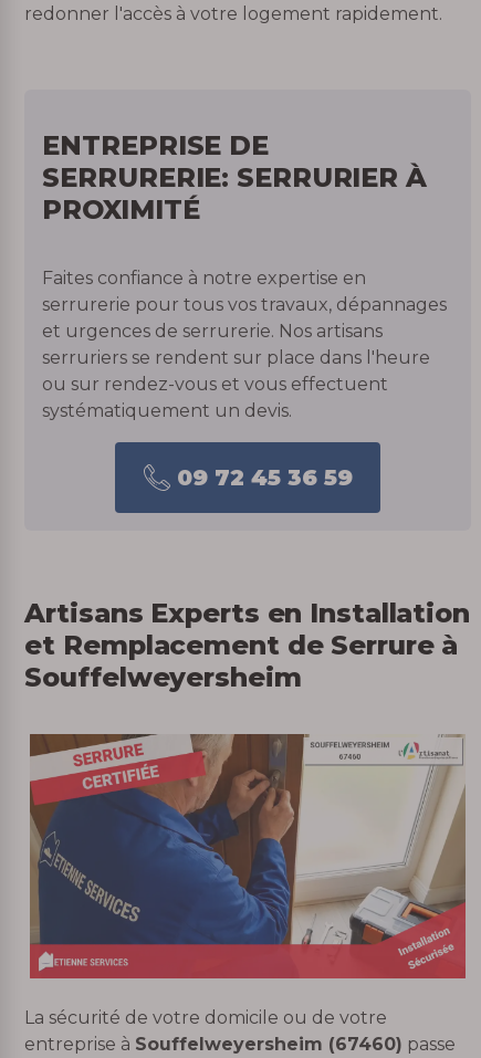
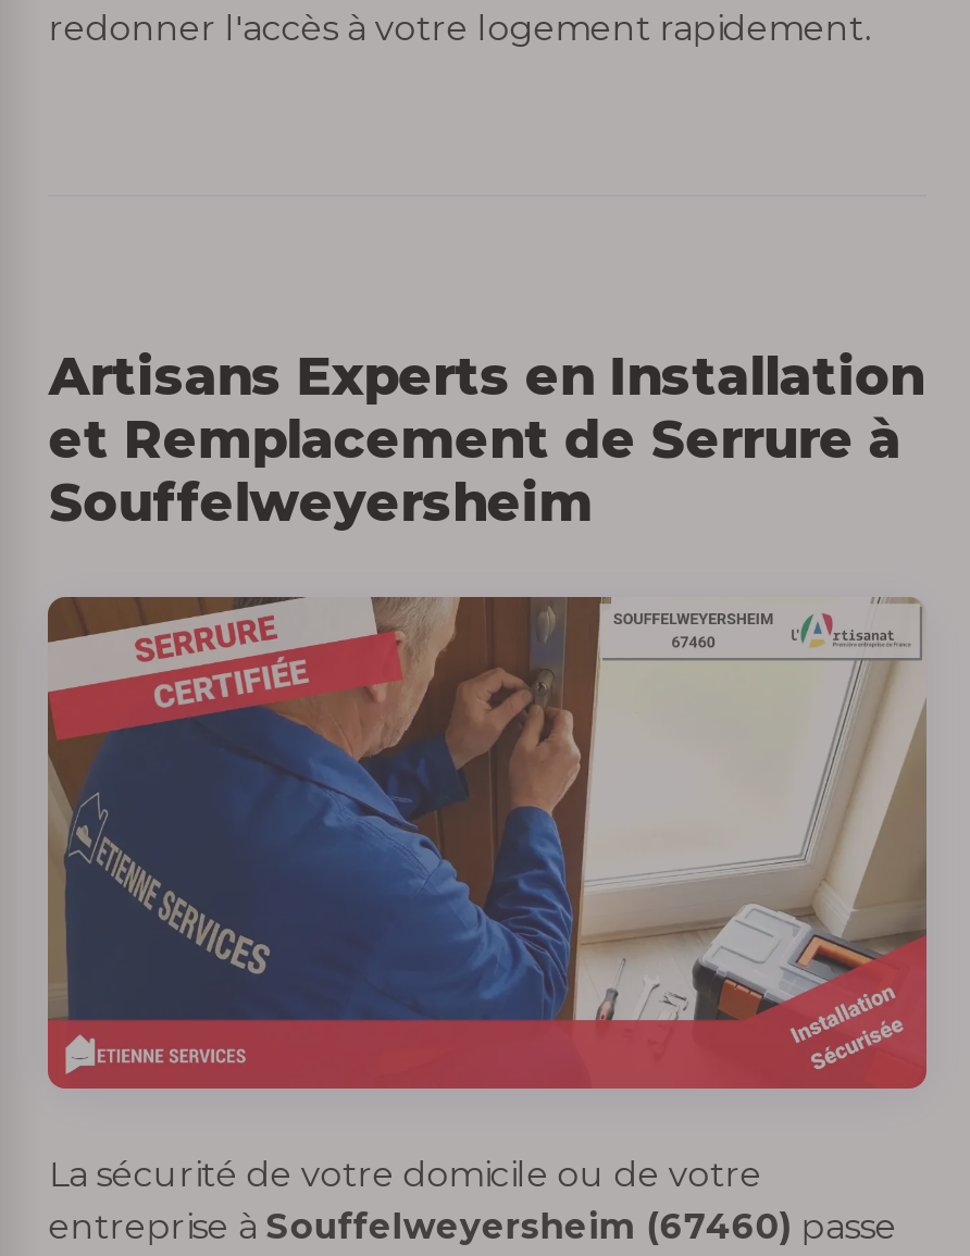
[42,130,447,491] ENTREPRISE DE | SERRURERIE: SERRURIER À | PROXIMITÉ | Faites confiance à notre expertise en | serrurerie pour tous vos travaux, dépannages | et urgences de serrurerie. Nos artisans | serruriers se rendent sur place dans l'heure | ou sur rendez-vous et vous effectuent | systématiquement un devis. | 09 72 45 36 59 -> none
moved [24,725,471,980] -> [46,594,929,1094]: [image]

